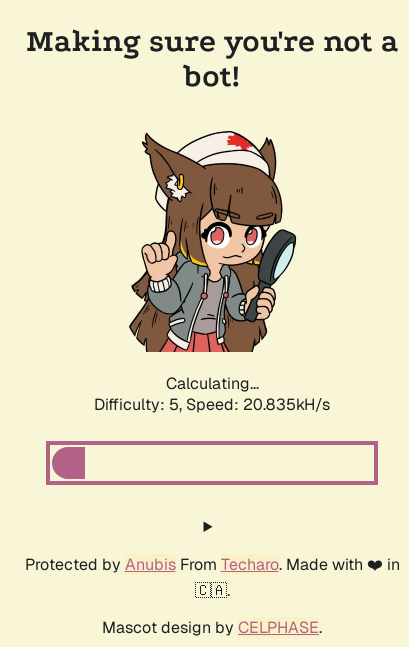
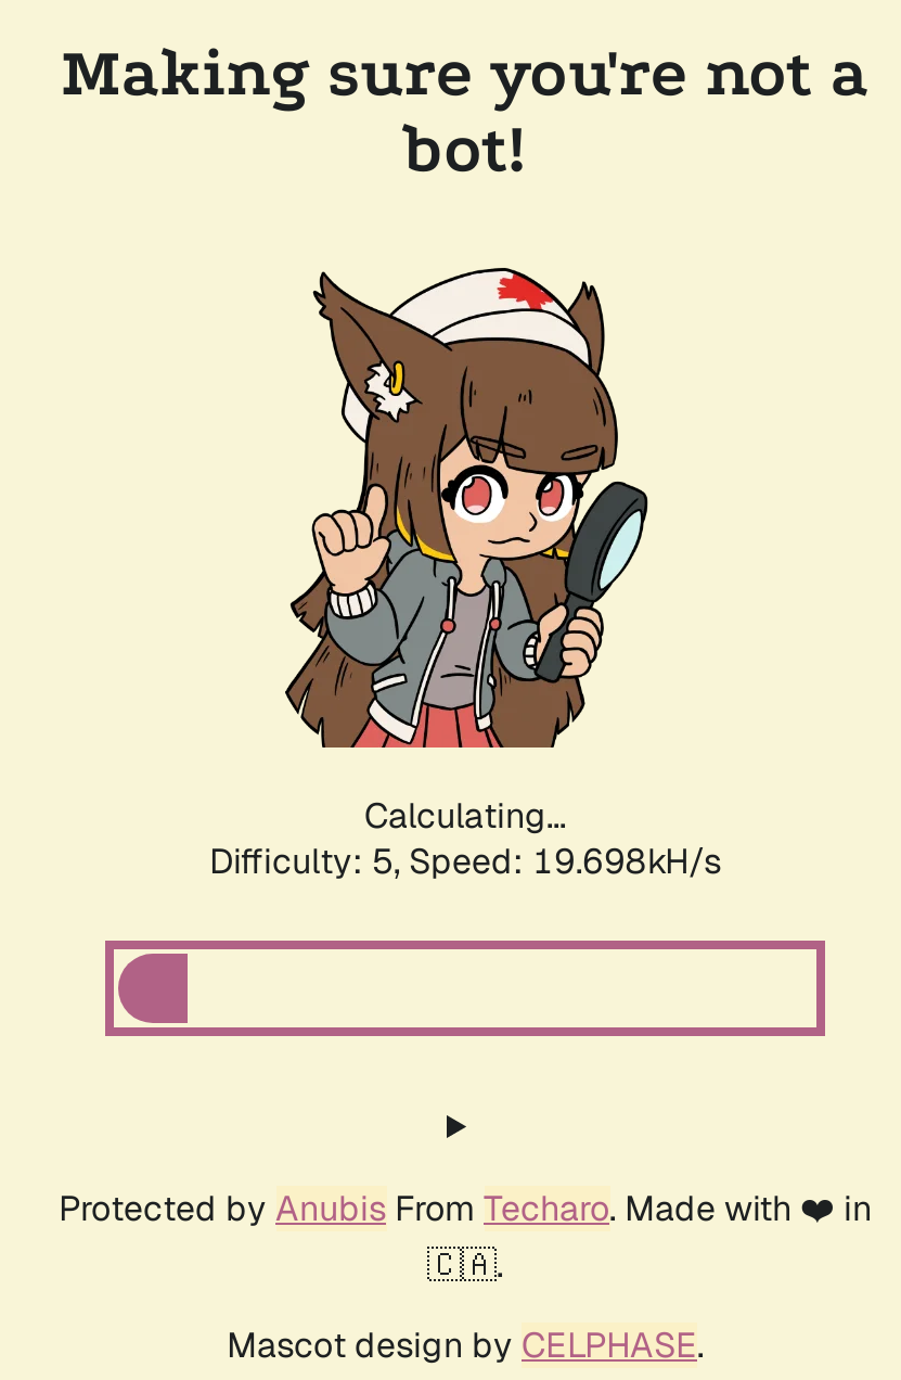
[94,394,330,415] Difficulty: 5, Speed: 20.835kH/s -> [209,839,721,884] Difficulty: 5, Speed: 19.698kH/s

